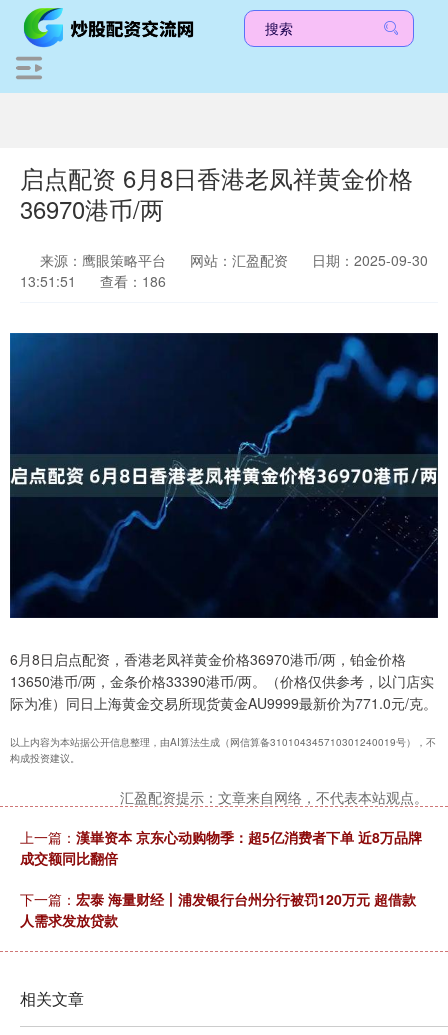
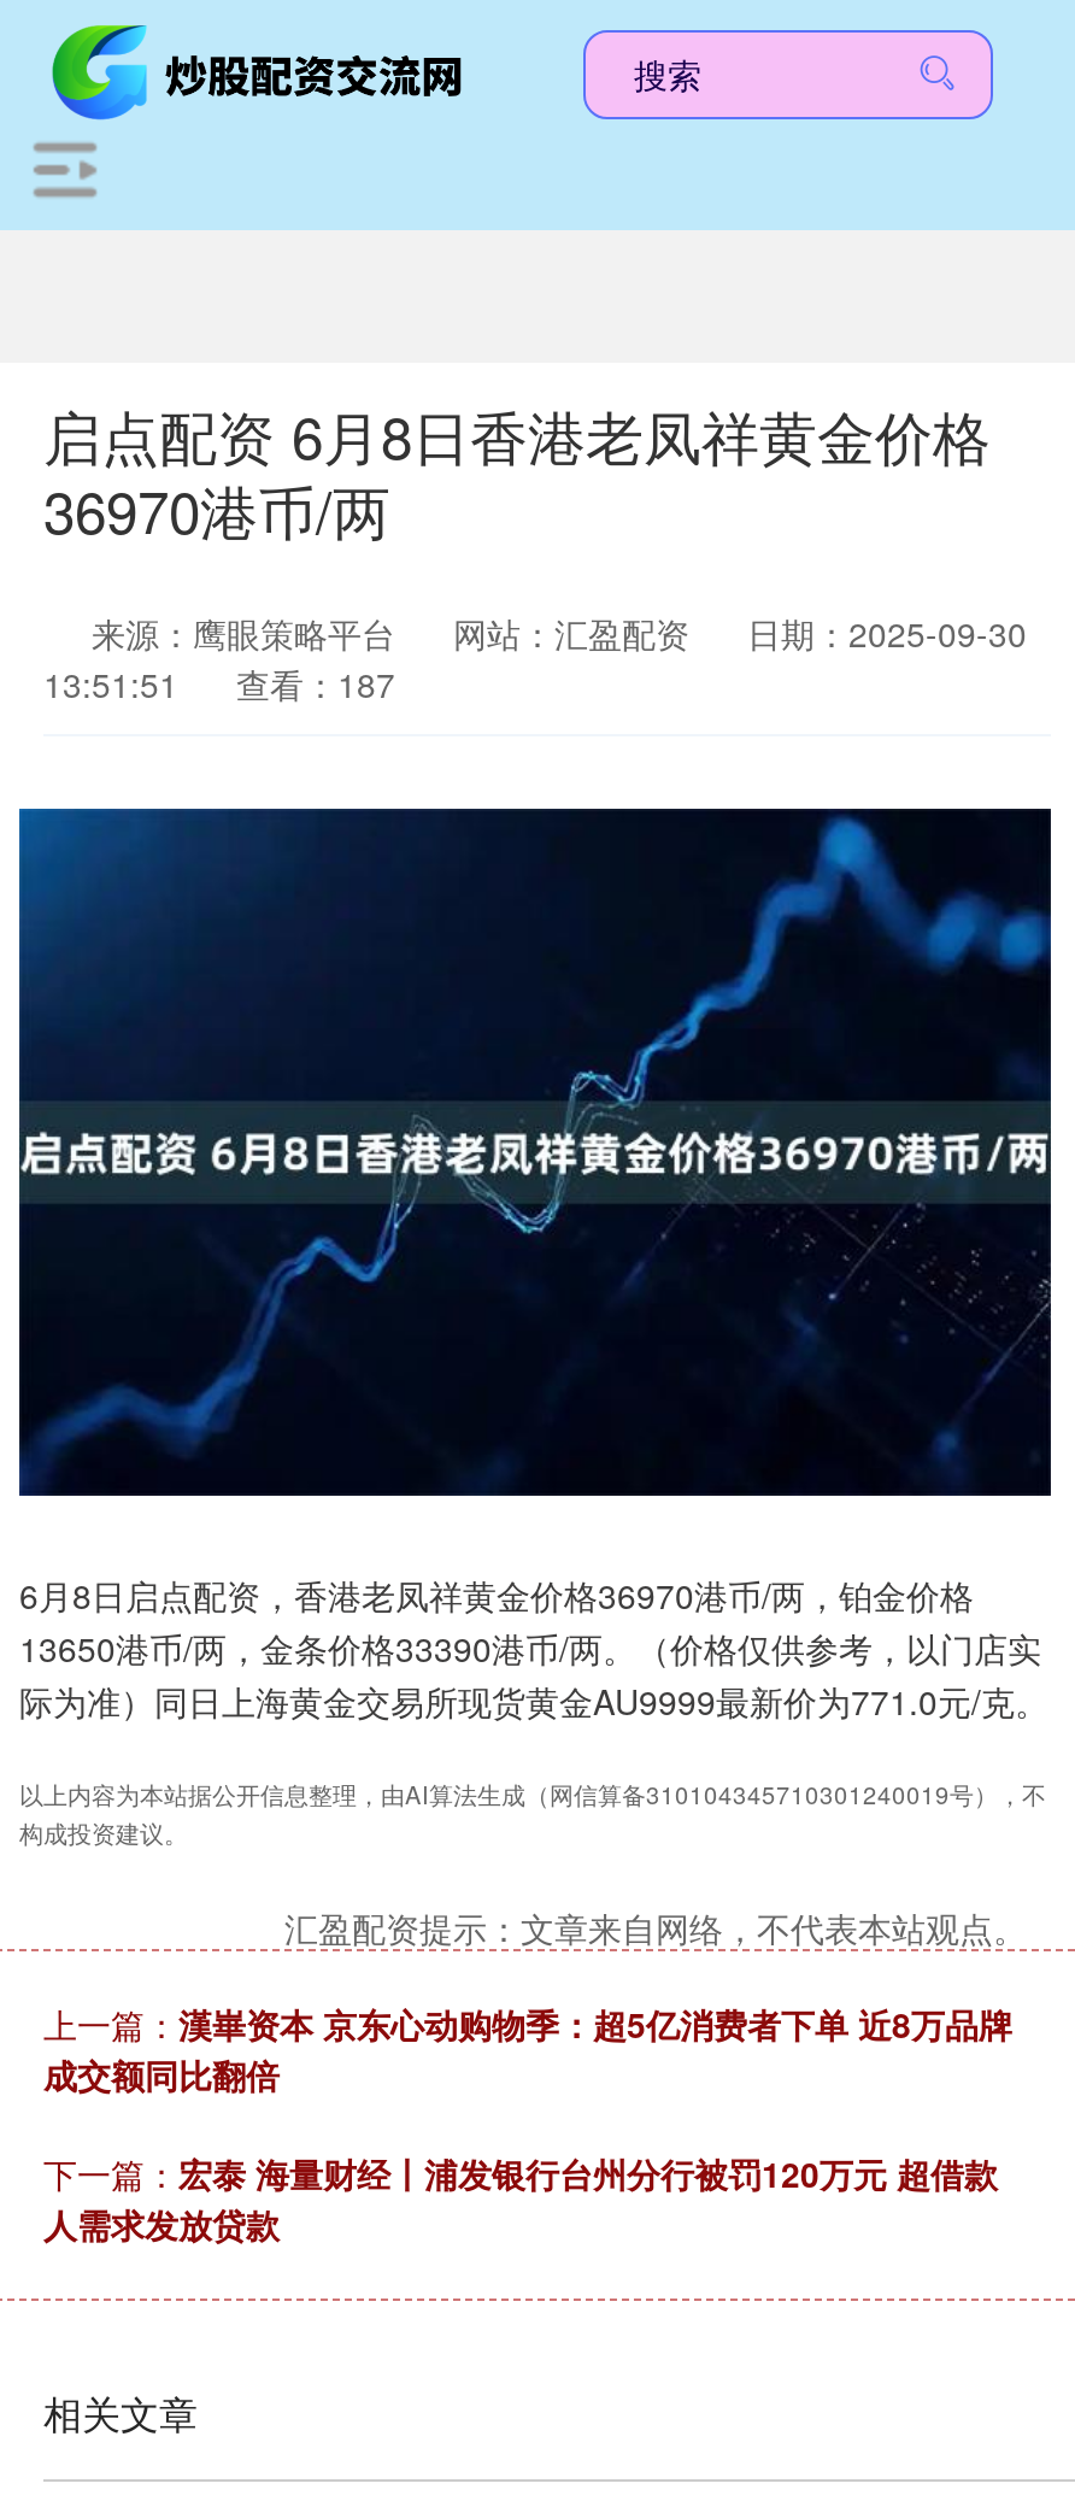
[20,271,166,291] 13:51:51 查看：186 -> [43,659,395,708] 13:51:51 查看：187

